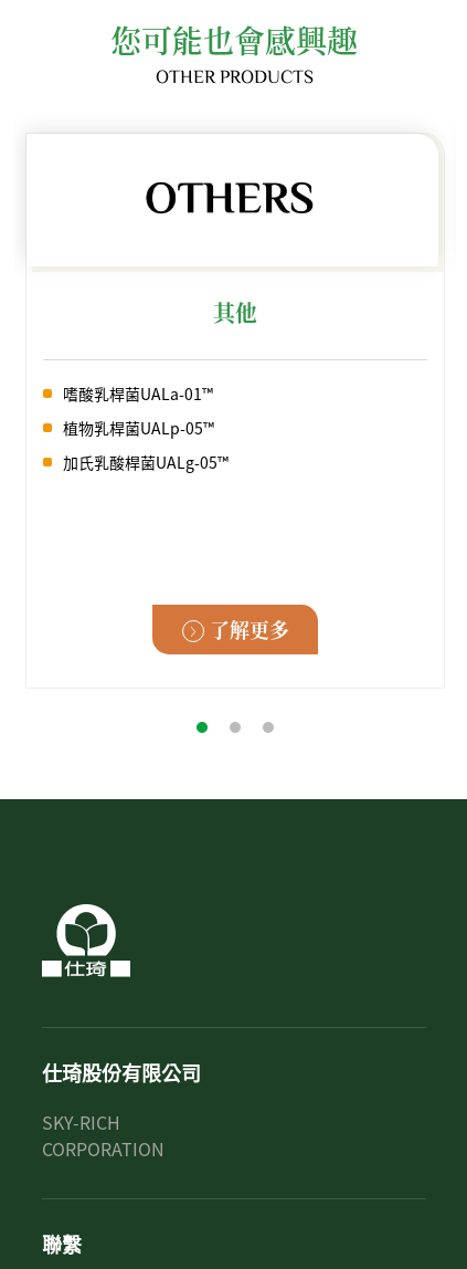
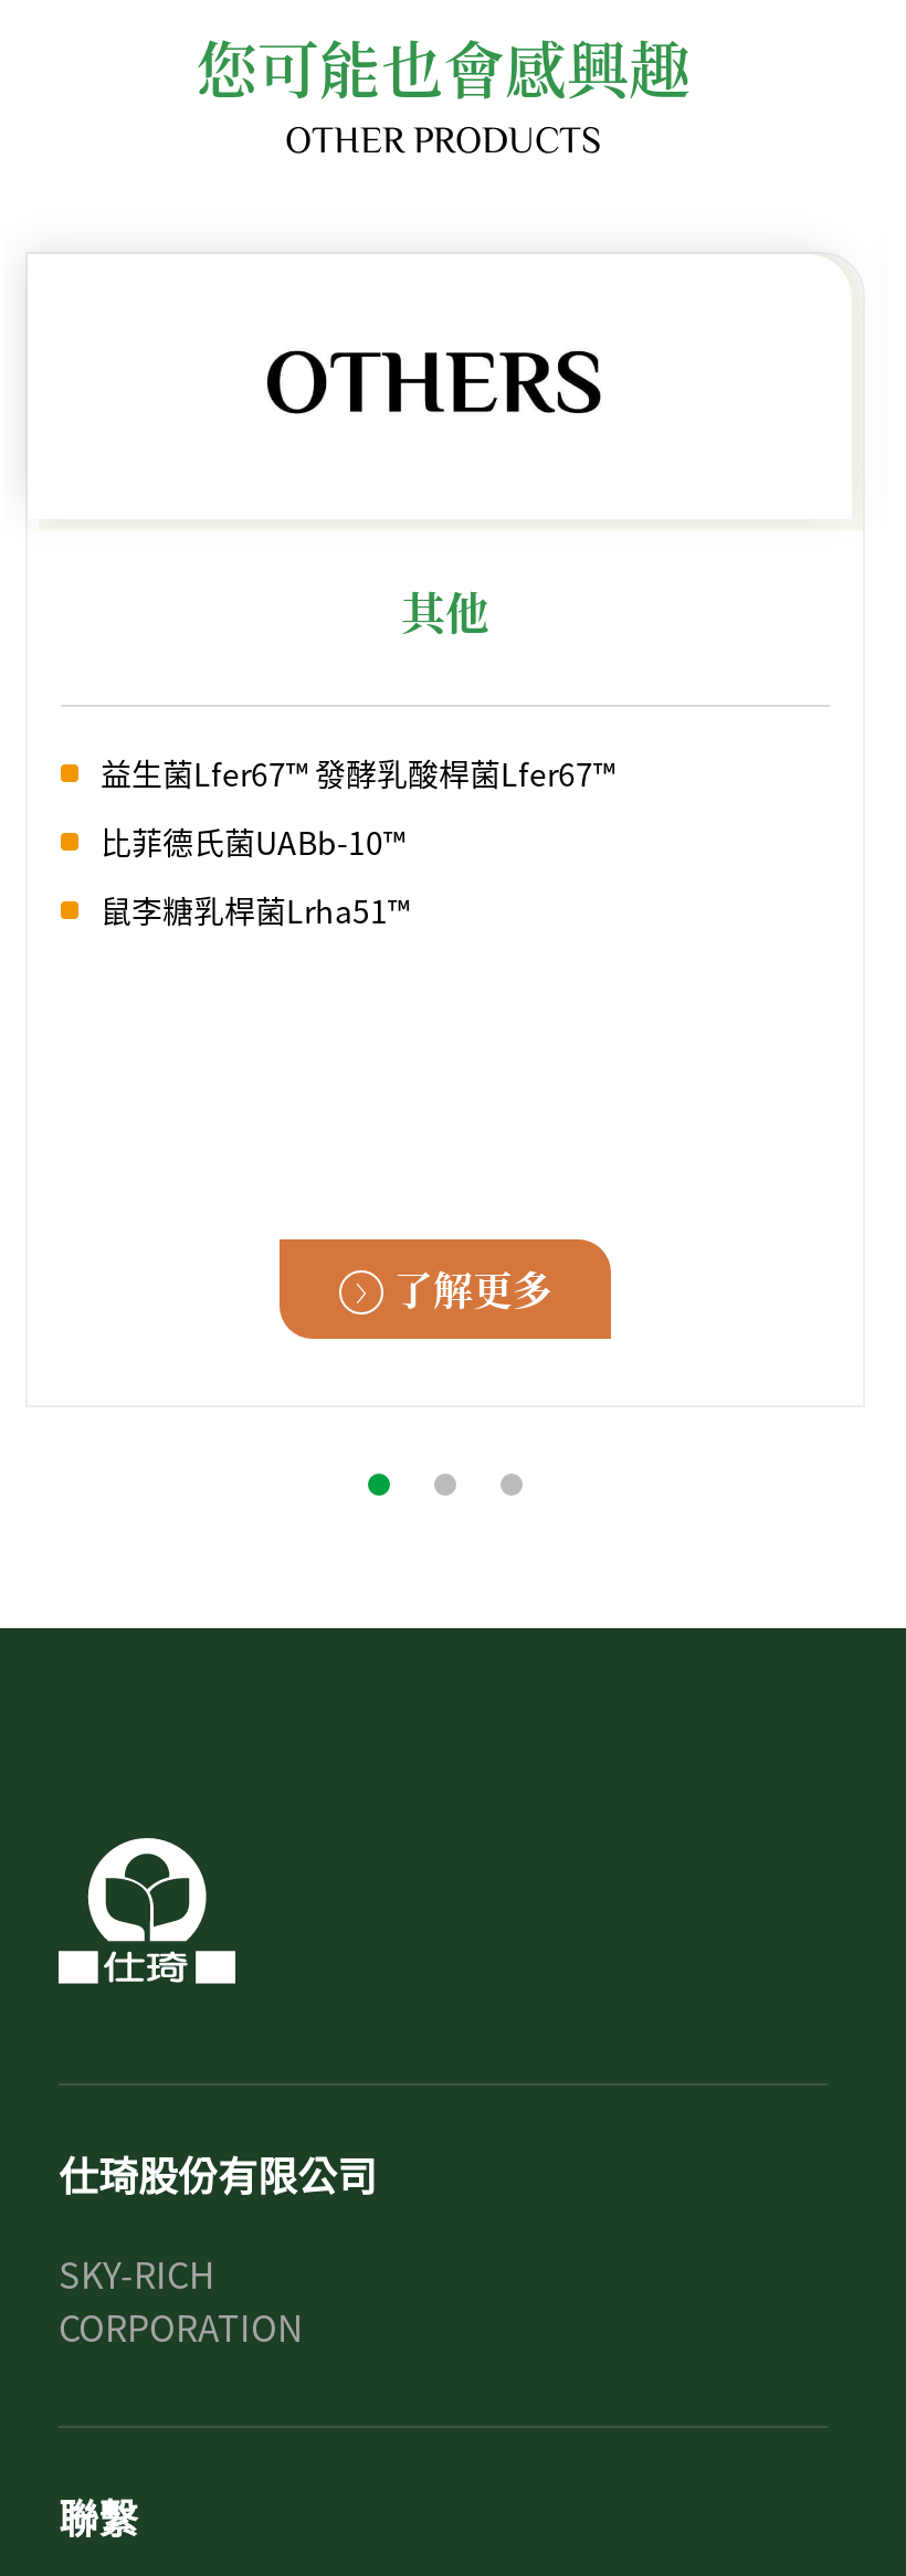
[63,383,213,405] 嗜酸乳桿菌UALa-01™ -> [101,752,615,796] 益生菌Lfer67™ 發酵乳酸桿菌Lfer67™
[63,417,214,439] 植物乳桿菌UALp-05™ -> [101,820,405,864] 比菲德氏菌UABb-10™
[63,451,229,473] 加氏乳酸桿菌UALg-05™ -> [101,889,410,933] 鼠李糖乳桿菌Lrha51™

